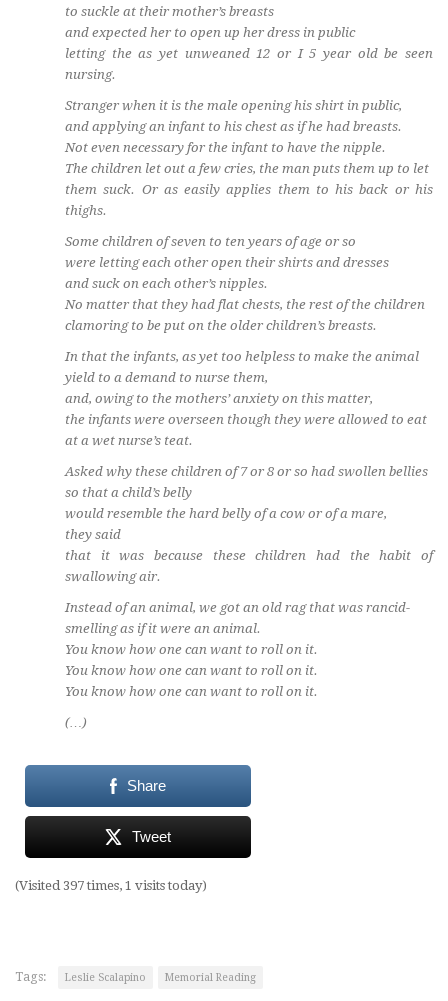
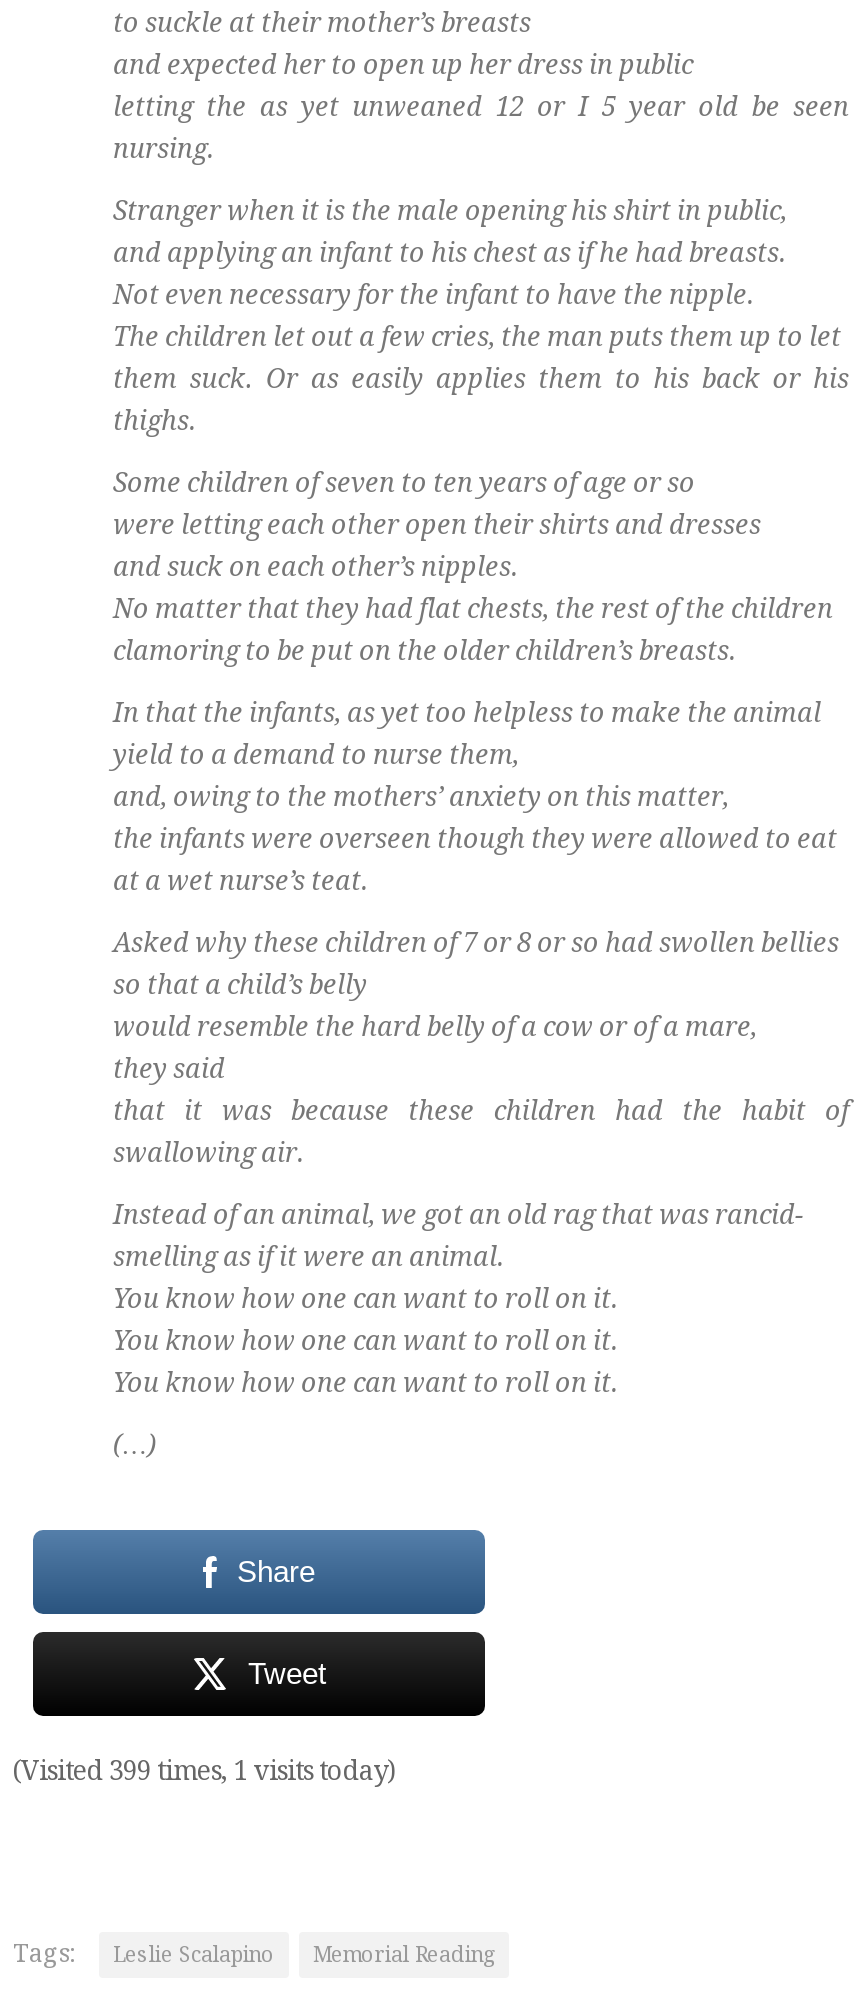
[15,877,207,892] (Visited 397 times, 1 visits today) -> [13,1755,397,1785] (Visited 399 times, 1 visits today)

